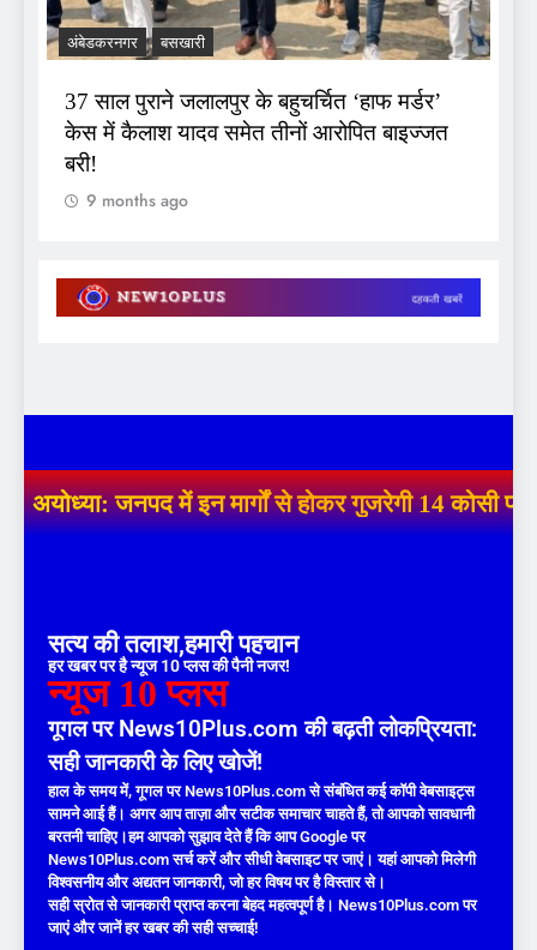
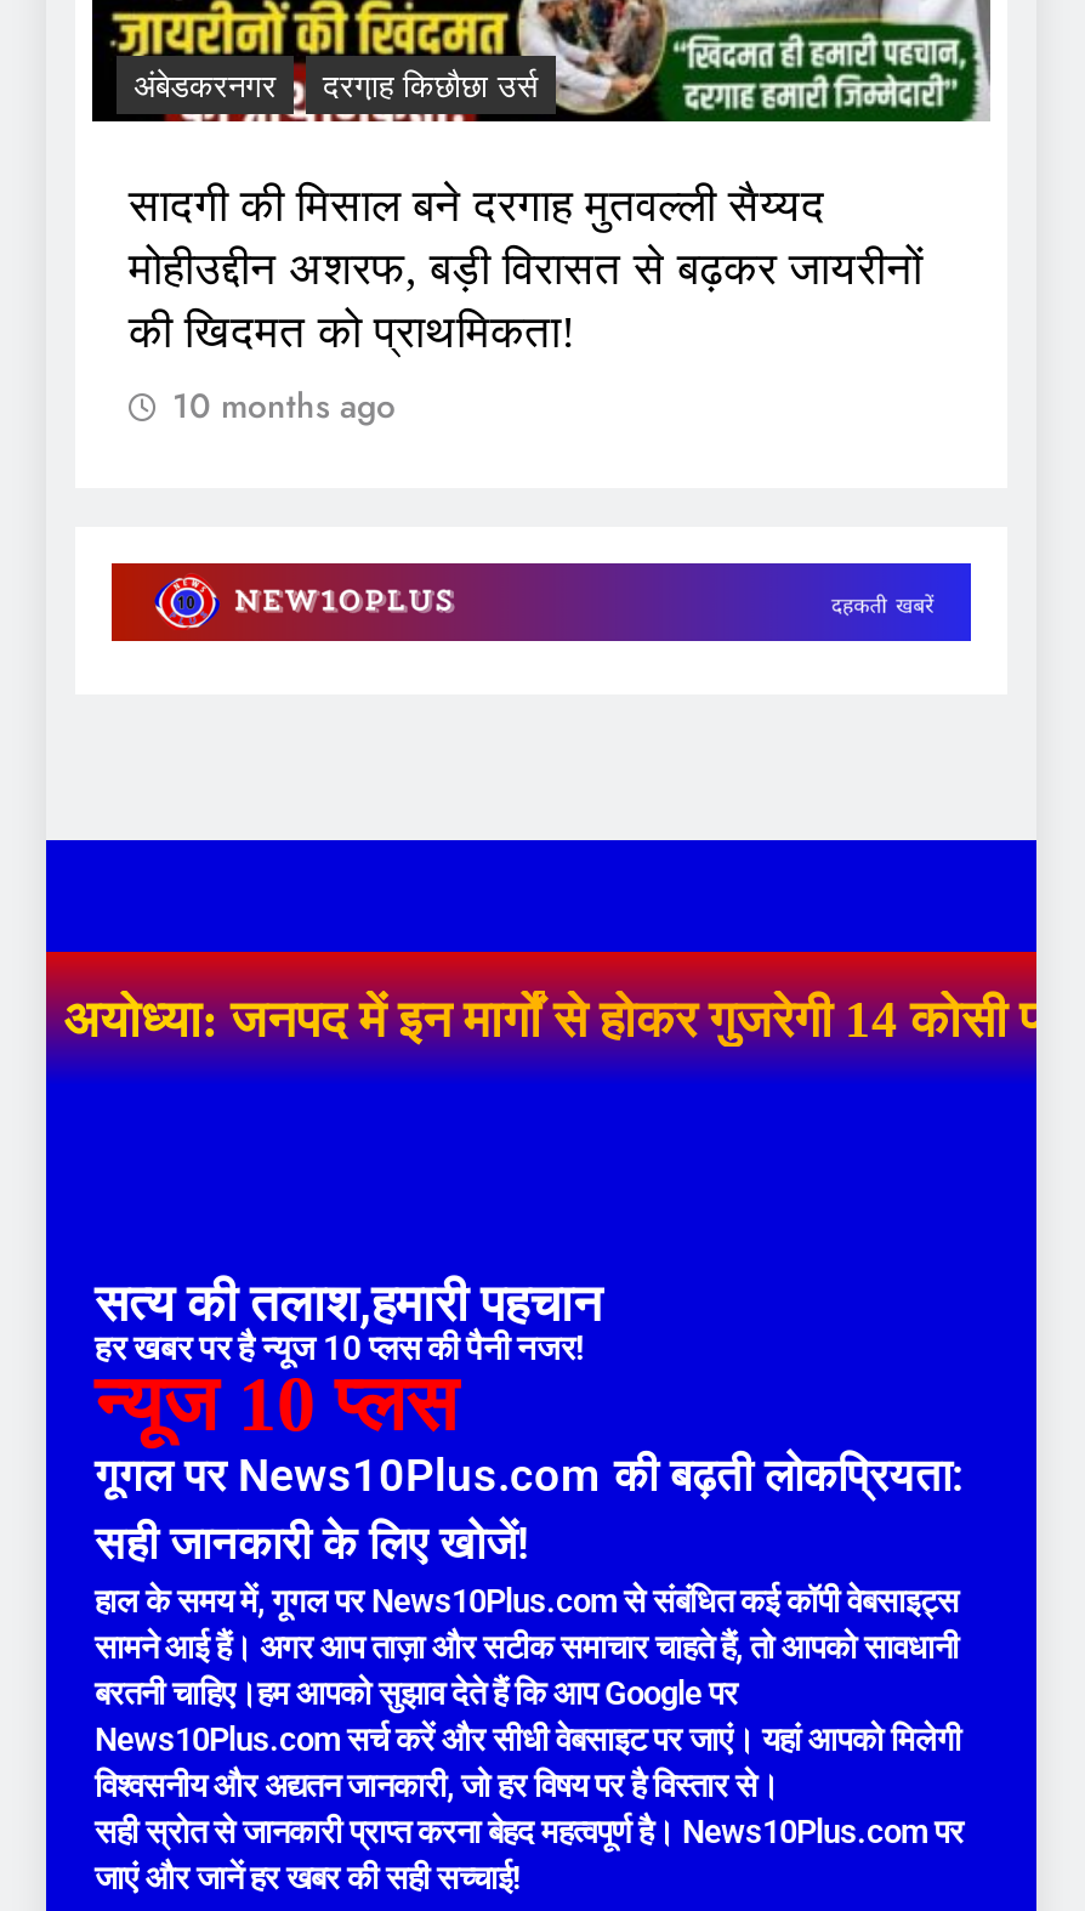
[161,31,205,54] बसखारी -> [323,63,539,109] दरगा़ह किछौछा उर्स
[65,89,448,176] 37 साल पुराने जलालपुर के बहुचर्चित ‘हाफ मर्डर’ | केस में कैलाश यादव समेत तीनों आरोपित बाइज्जत | बरी! -> [129,180,922,357] सादगी की मिसाल बने दरगाह मुतवल्ली सैय्यद | मोहीउद्दीन अशरफ, बड़ी विरासत से बढ़कर जायरीनों | की खिदमत को प्राथमिकता!
[86,188,188,212] 9 months ago -> [172,381,396,430] 10 months ago

